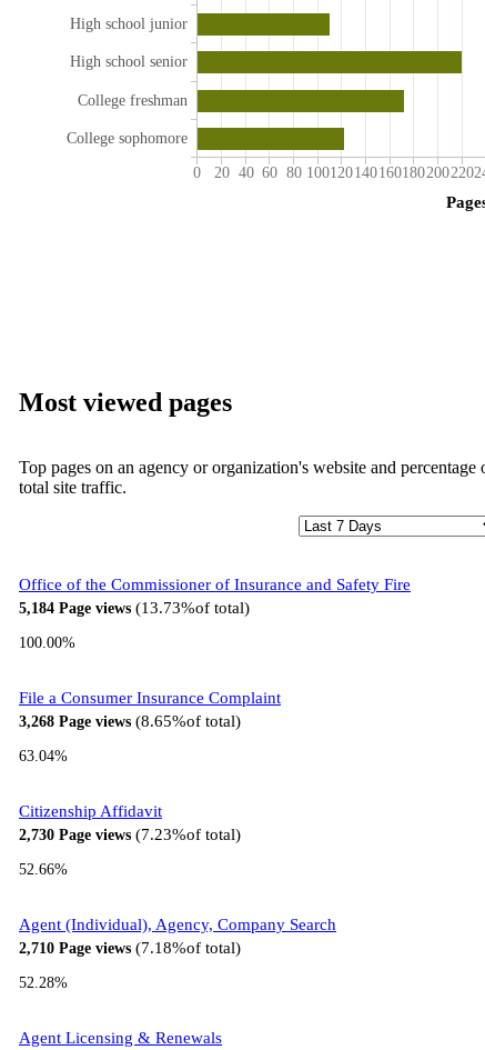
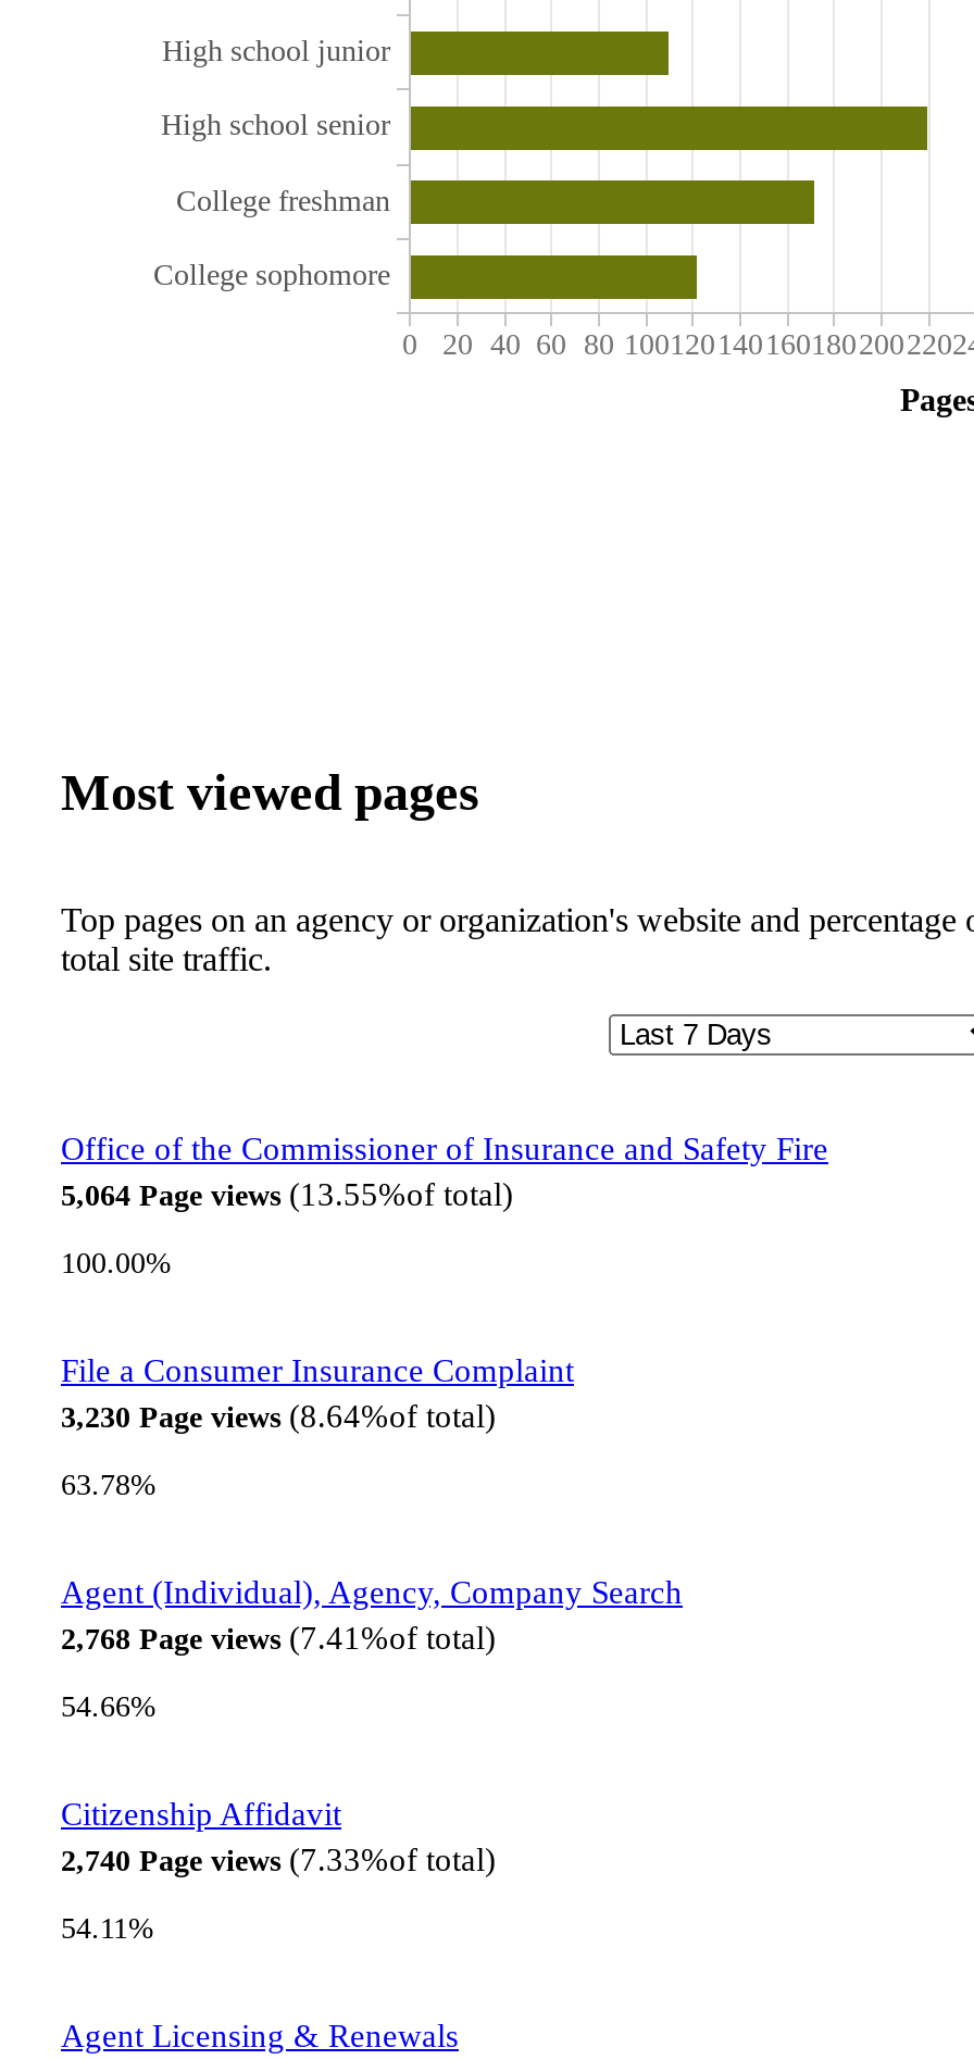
[19,599,244,617] 5,184 Page views 13.73%of total -> [61,1177,502,1212] 5,064 Page views 13.55%of total
[19,712,235,764] 3,268 Page views 8.65%of total | 63.04% -> [61,1399,485,1723] 3,230 Page views 8.64%of total | 63.78% | 2,768 Page views 7.41%of total | 54.66%
moved [19,802,162,820] -> [61,1797,341,1831]: Citizenship Affidavit
[19,825,235,991] 2,730 Page views 7.23%of total | 52.66% | 2,710 Page views 7.18%of total | 52.28% -> [61,1842,485,1945] 2,740 Page views 7.33%of total | 54.11%
moved [19,915,336,933] -> [61,1575,683,1610]: Agent (Individual), Agency, Company Search

